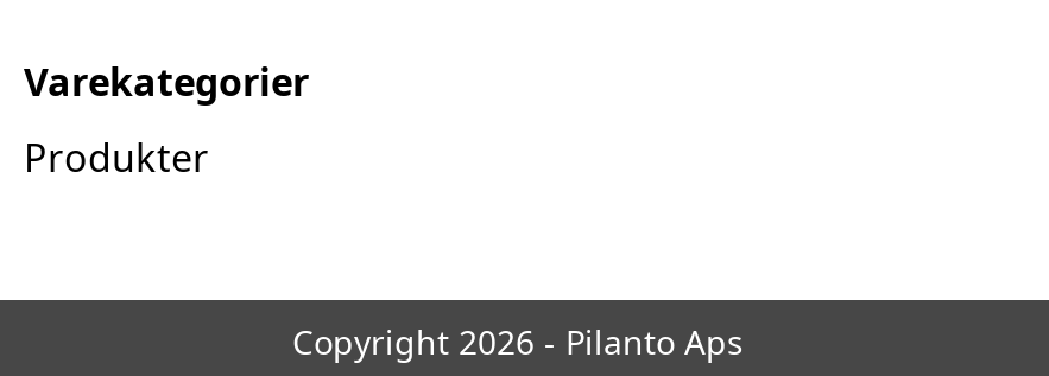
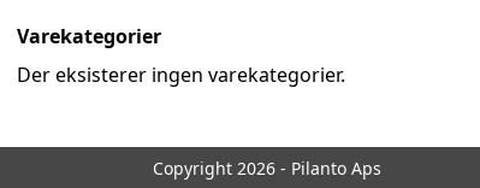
[24,131,209,184] Produkter -> [17,61,345,88] Der eksisterer ingen varekategorier.

